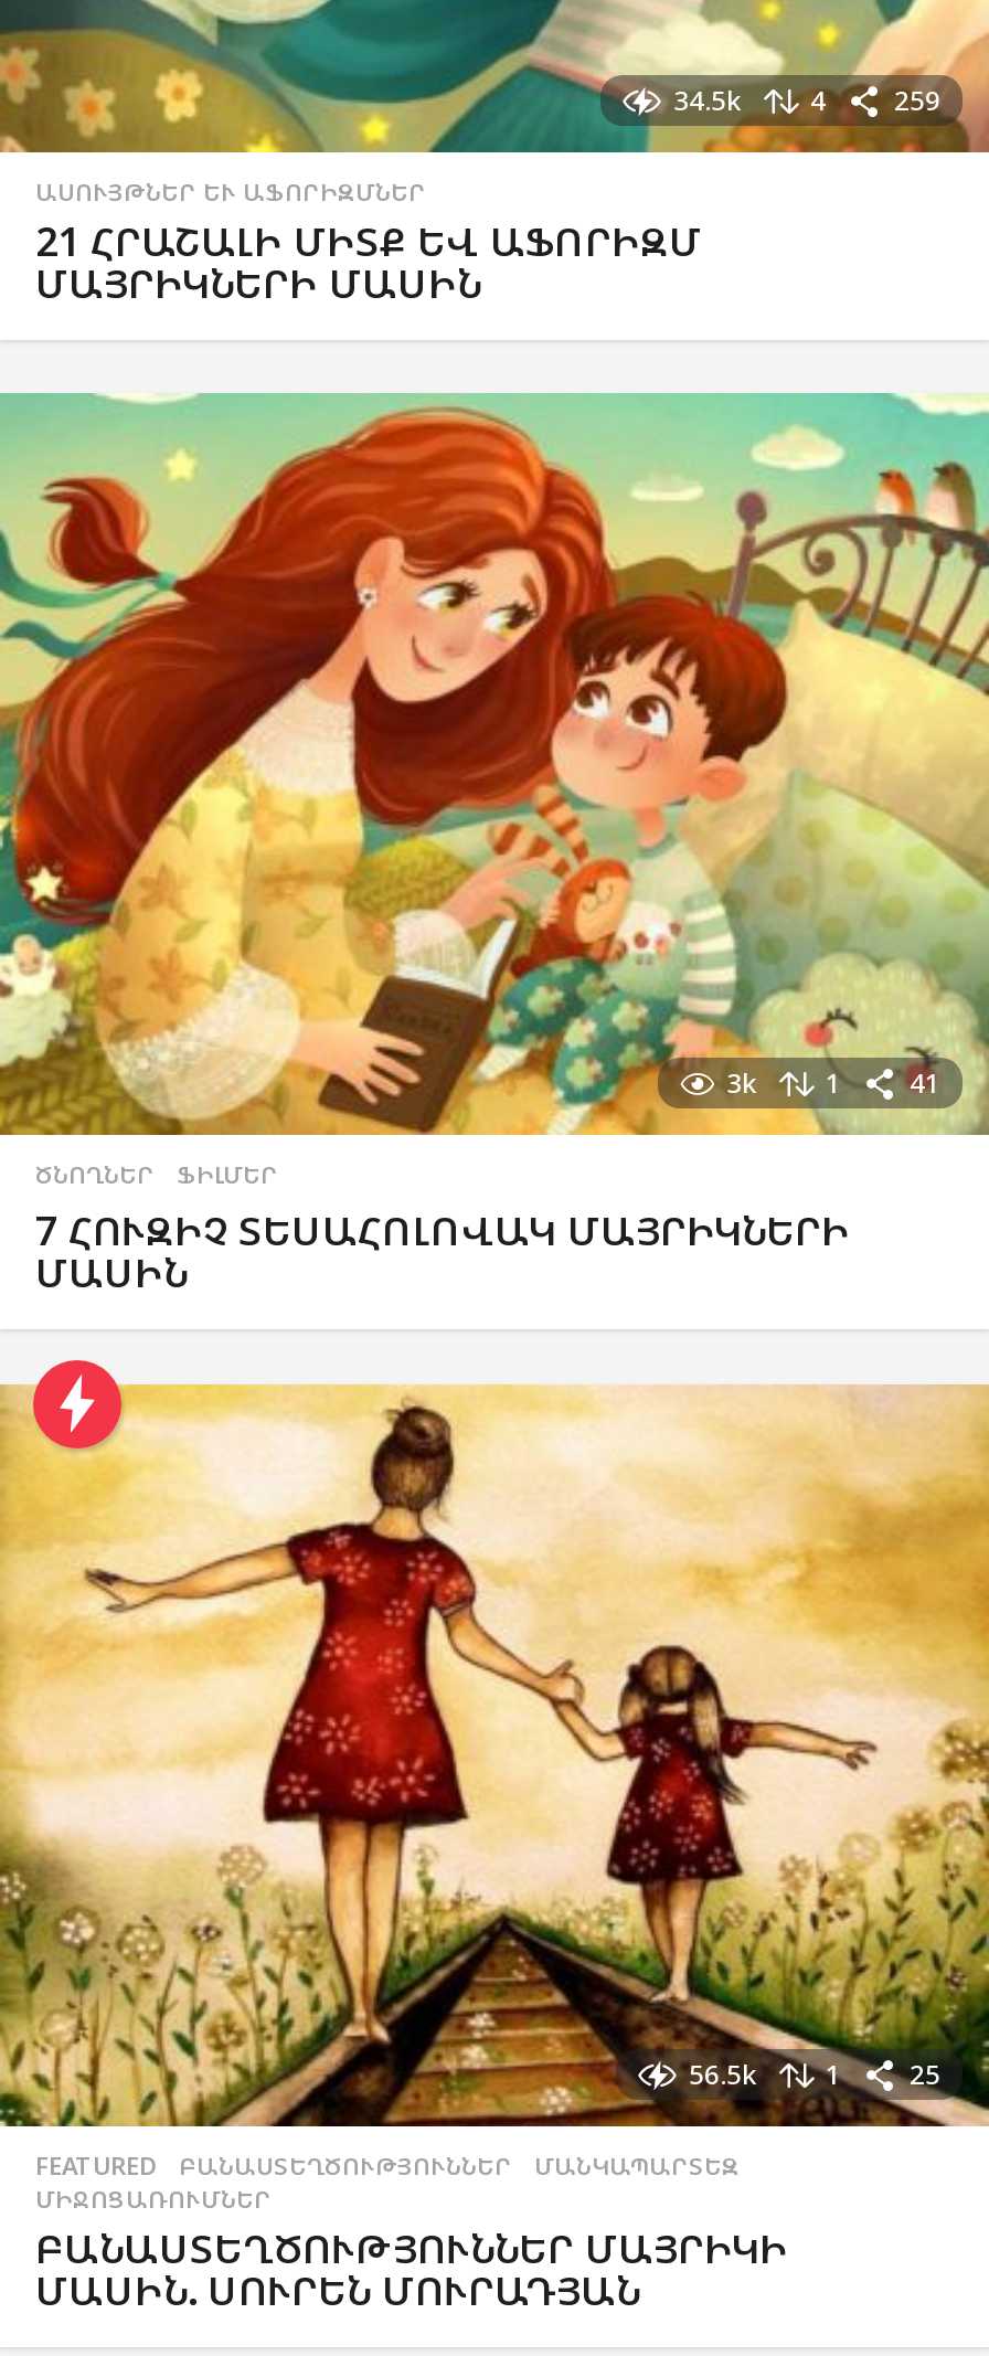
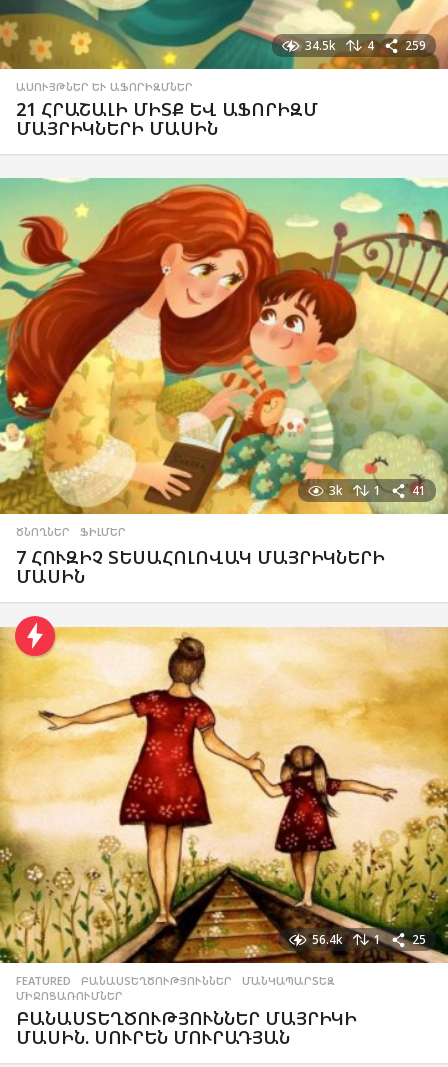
[689,2055,757,2093] 56.5k -> [312,931,343,948] 56.4k

